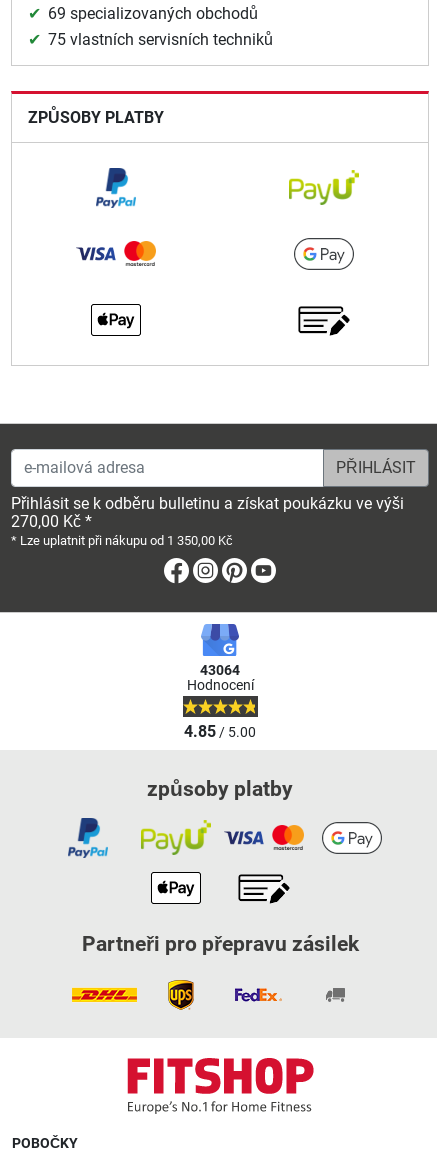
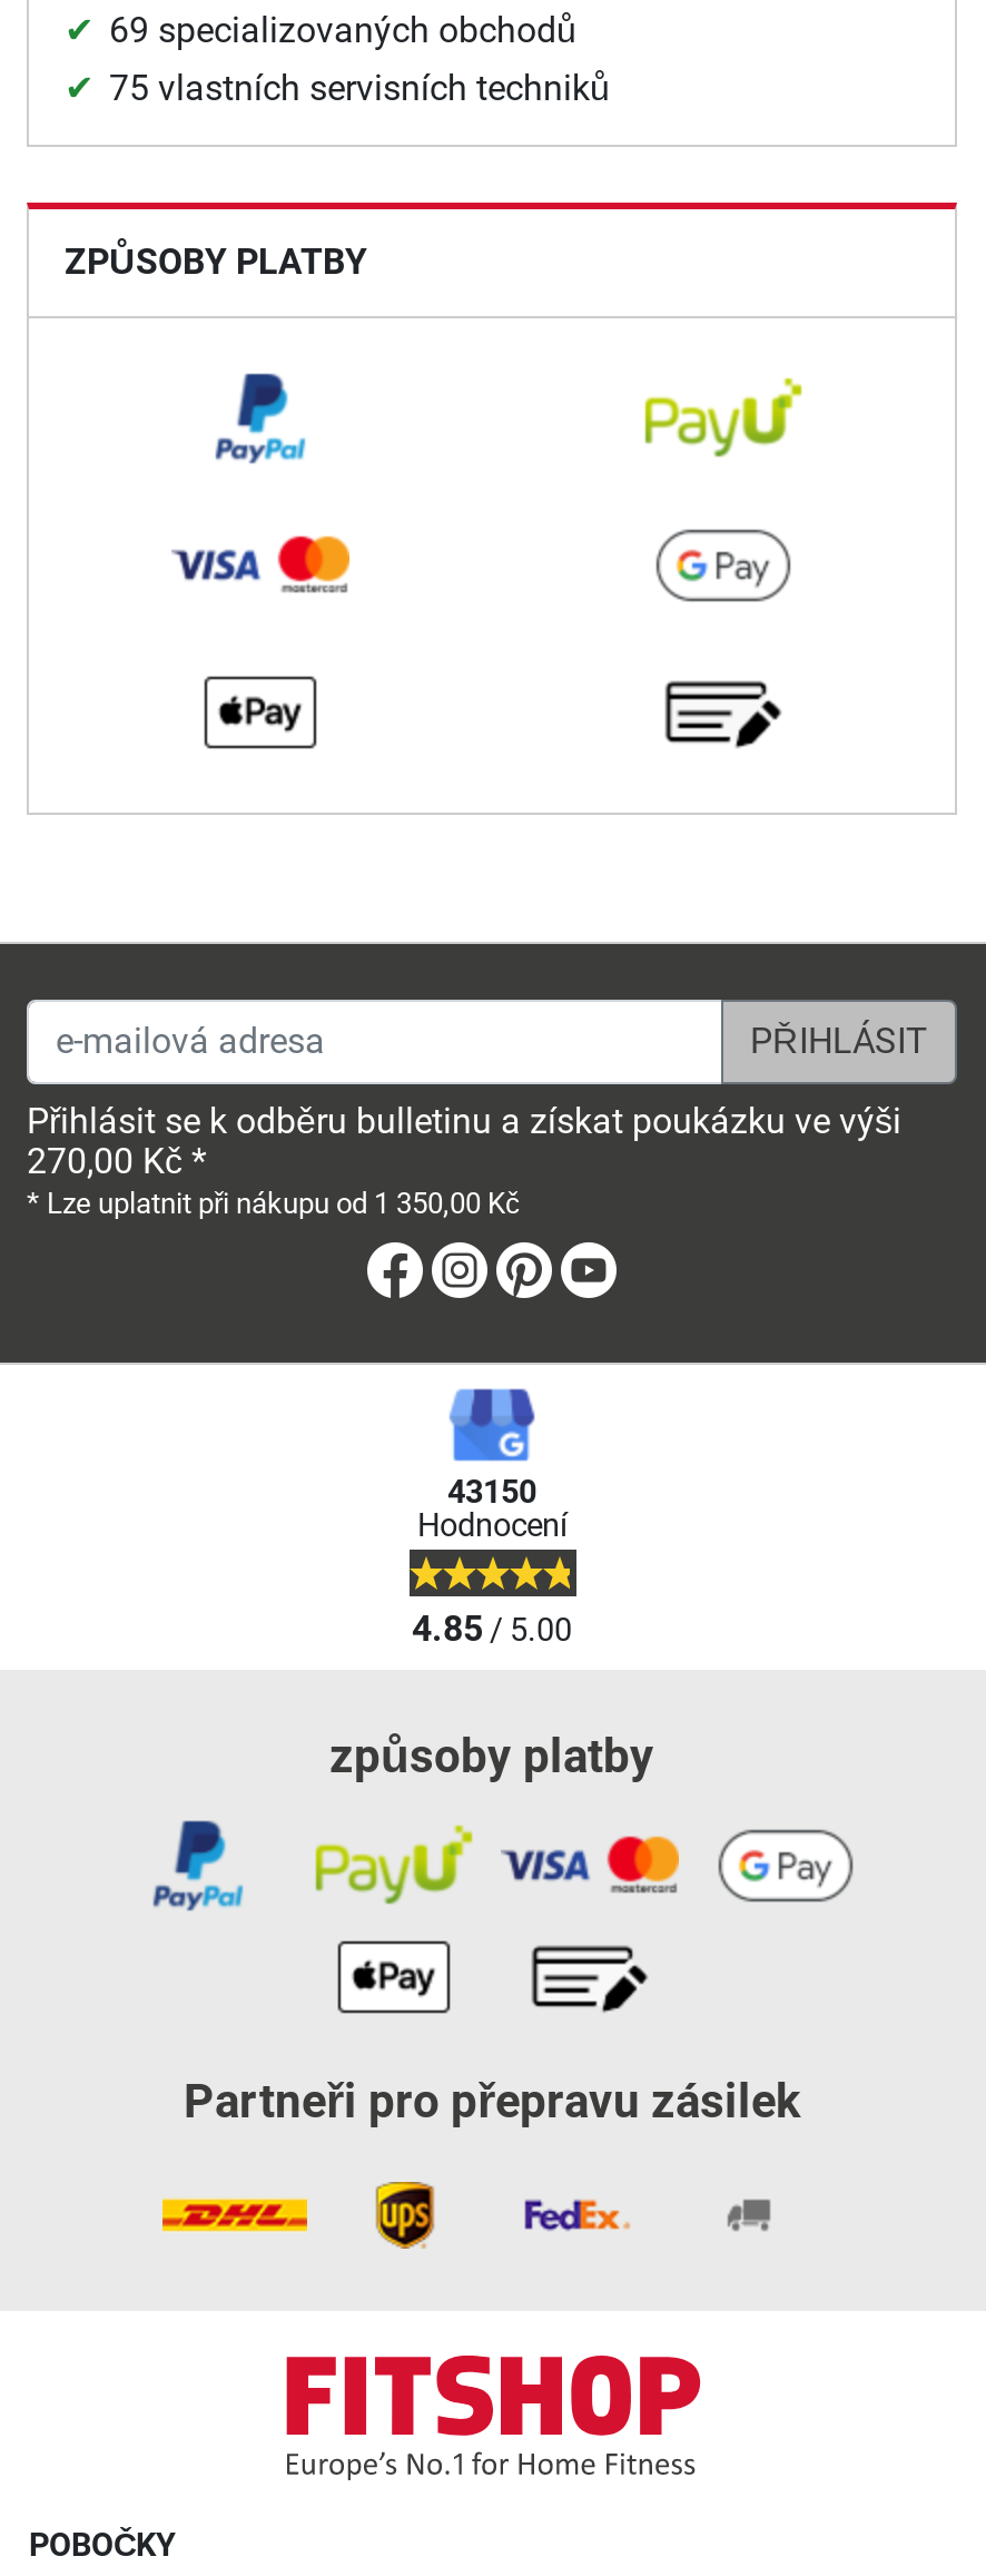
[200,662,240,679] 43064 -> [447,1474,536,1512] 43150

